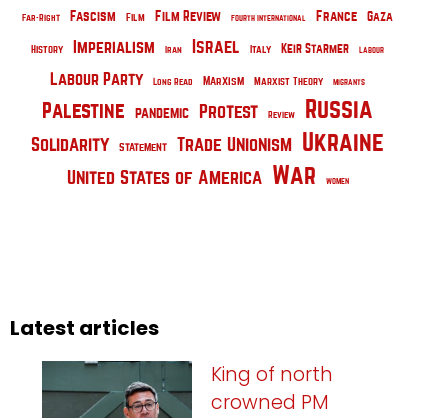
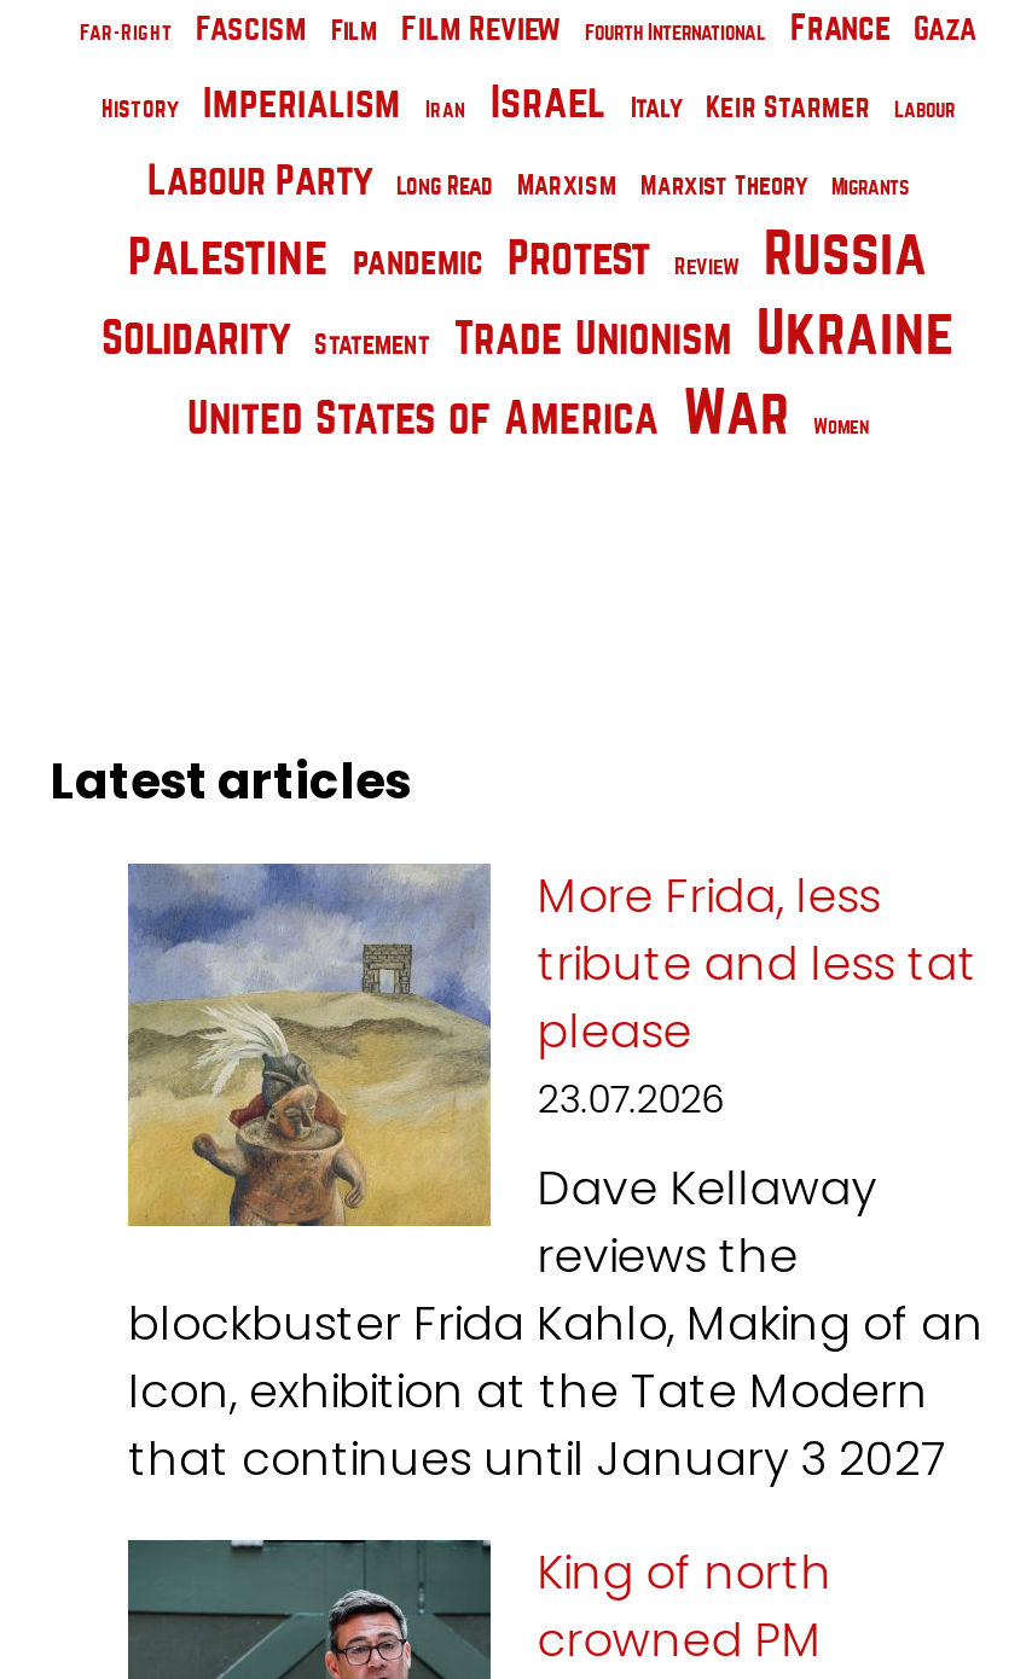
none -> [126,862,984,1492] [image] | More Frida, less | tribute and less tat | please | 23.07.2026 | Dave Kellaway | reviews the | blockbuster Frida Kahlo, Making of an | Icon, exhibition at the Tate Modern | that continues until January 3 2027

